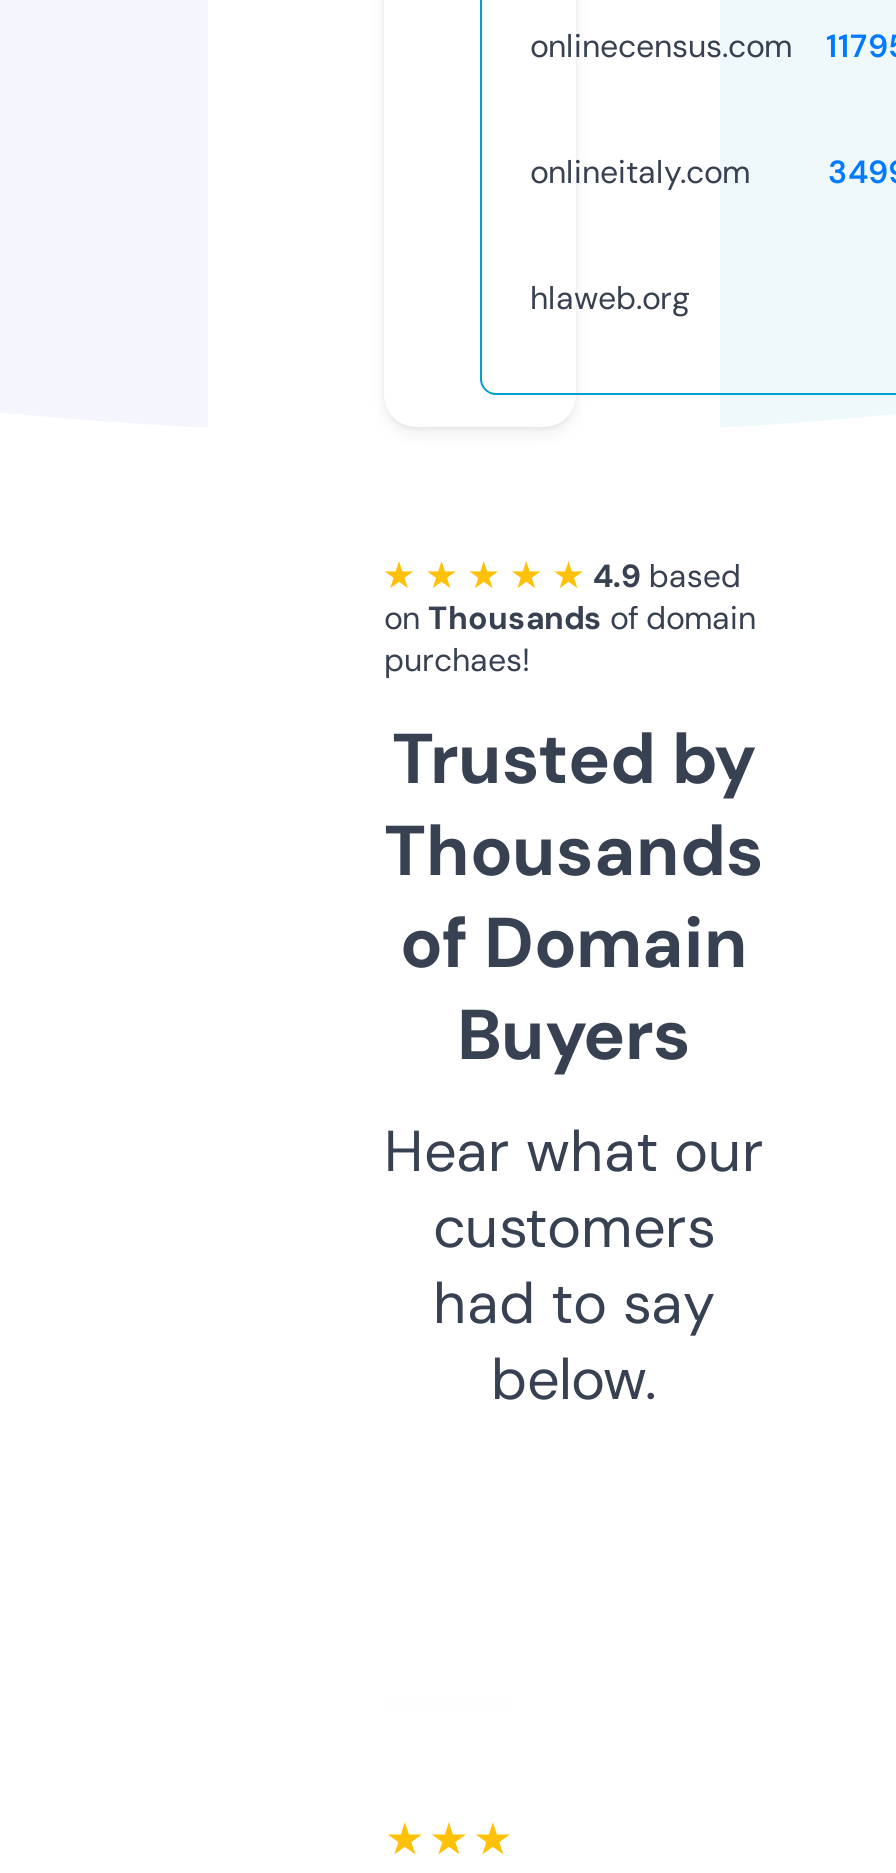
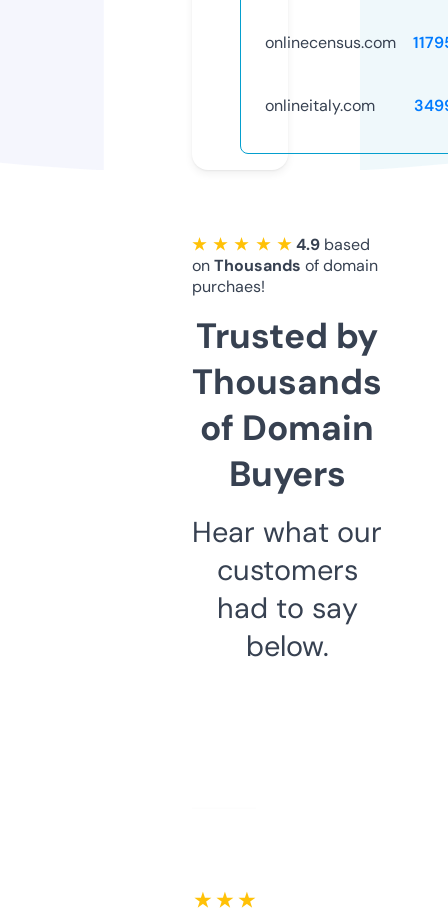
[530,277,690,319] hlaweb.org -> none
moved [384,597,764,1417] -> [192,255,382,665]: on Thousands of domain | purchaes! | Trusted by | ... | had to say | below.

